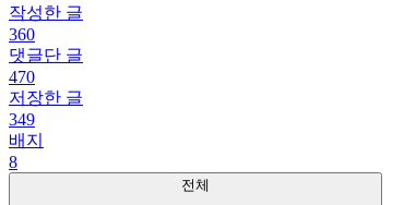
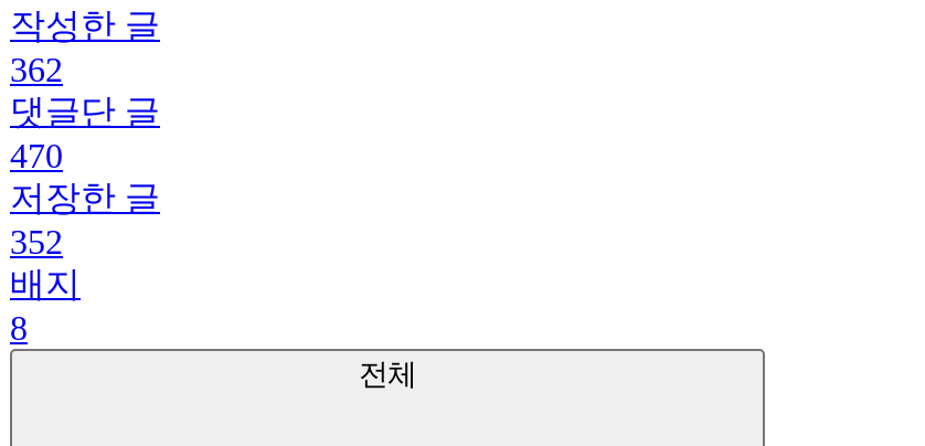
[9,25,35,43] 360 -> [10,50,63,88] 362
[9,110,35,128] 349 -> [10,223,63,260] 352

